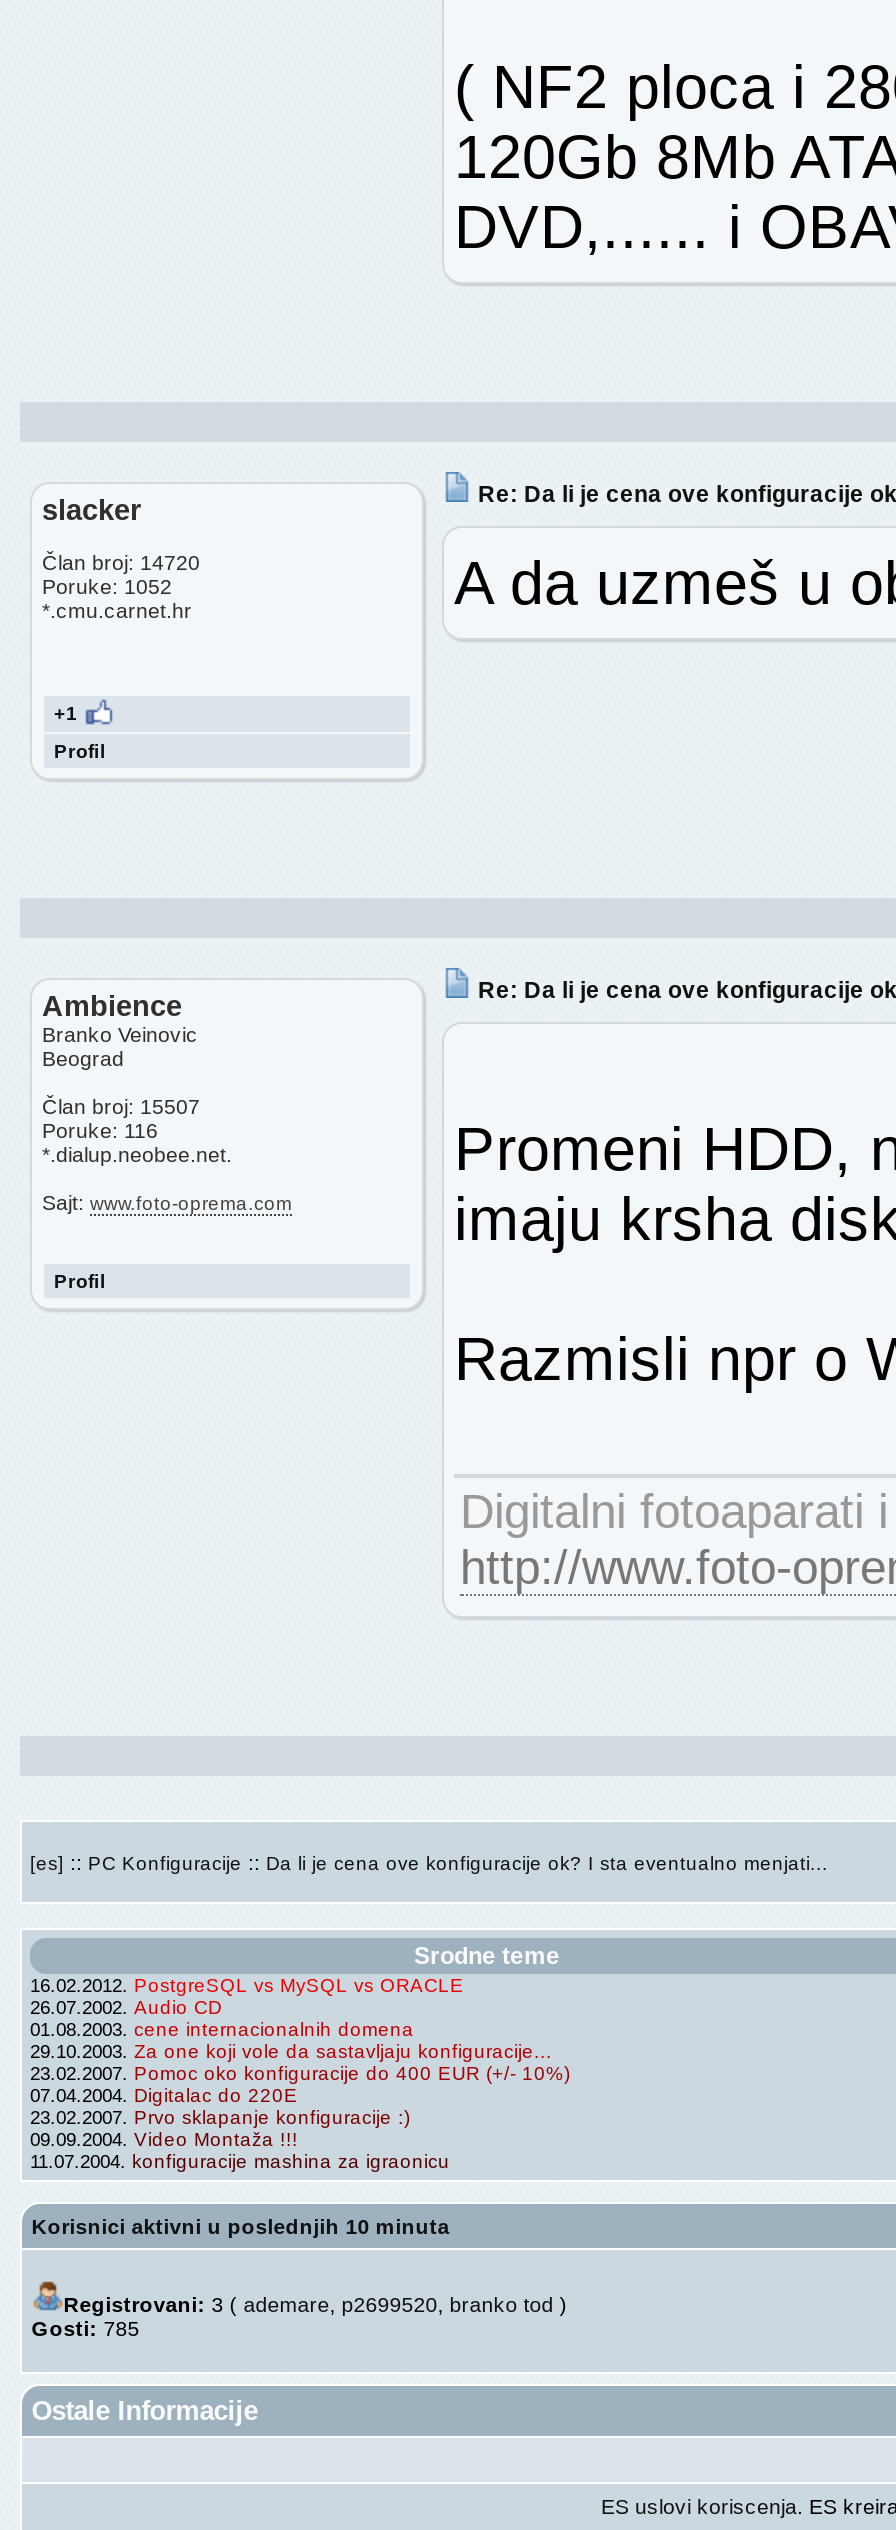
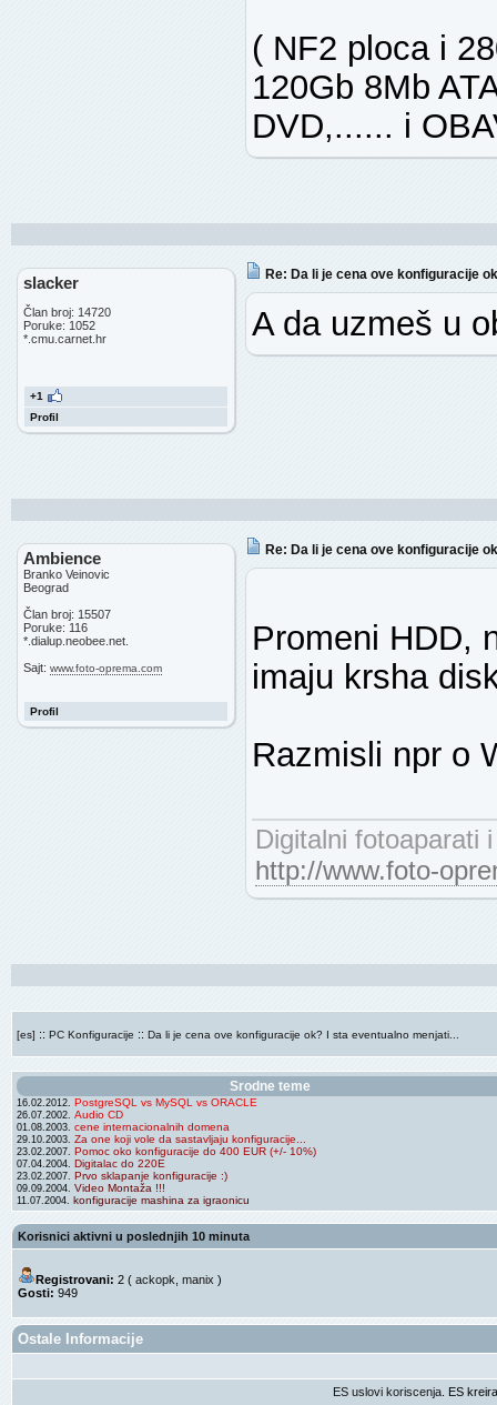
[32,2293,568,2341] Registrovani: 3 (ademare, p2699520, branko tod) | Gosti:785 -> [18,1273,222,1300] Registrovani: 2 (ackopk, manix) | Gosti:949

